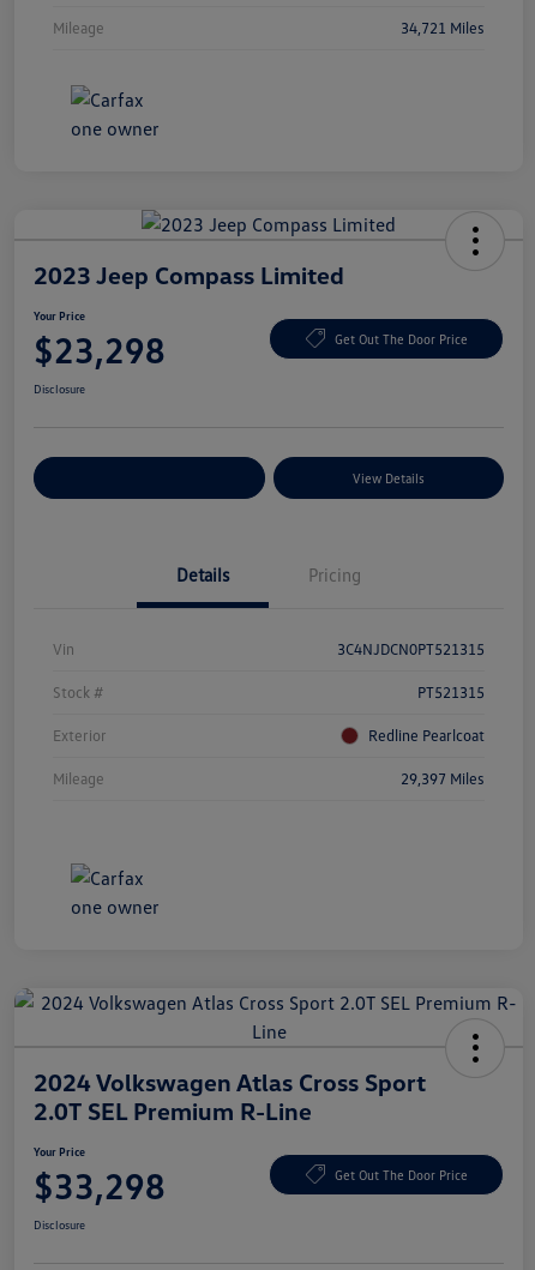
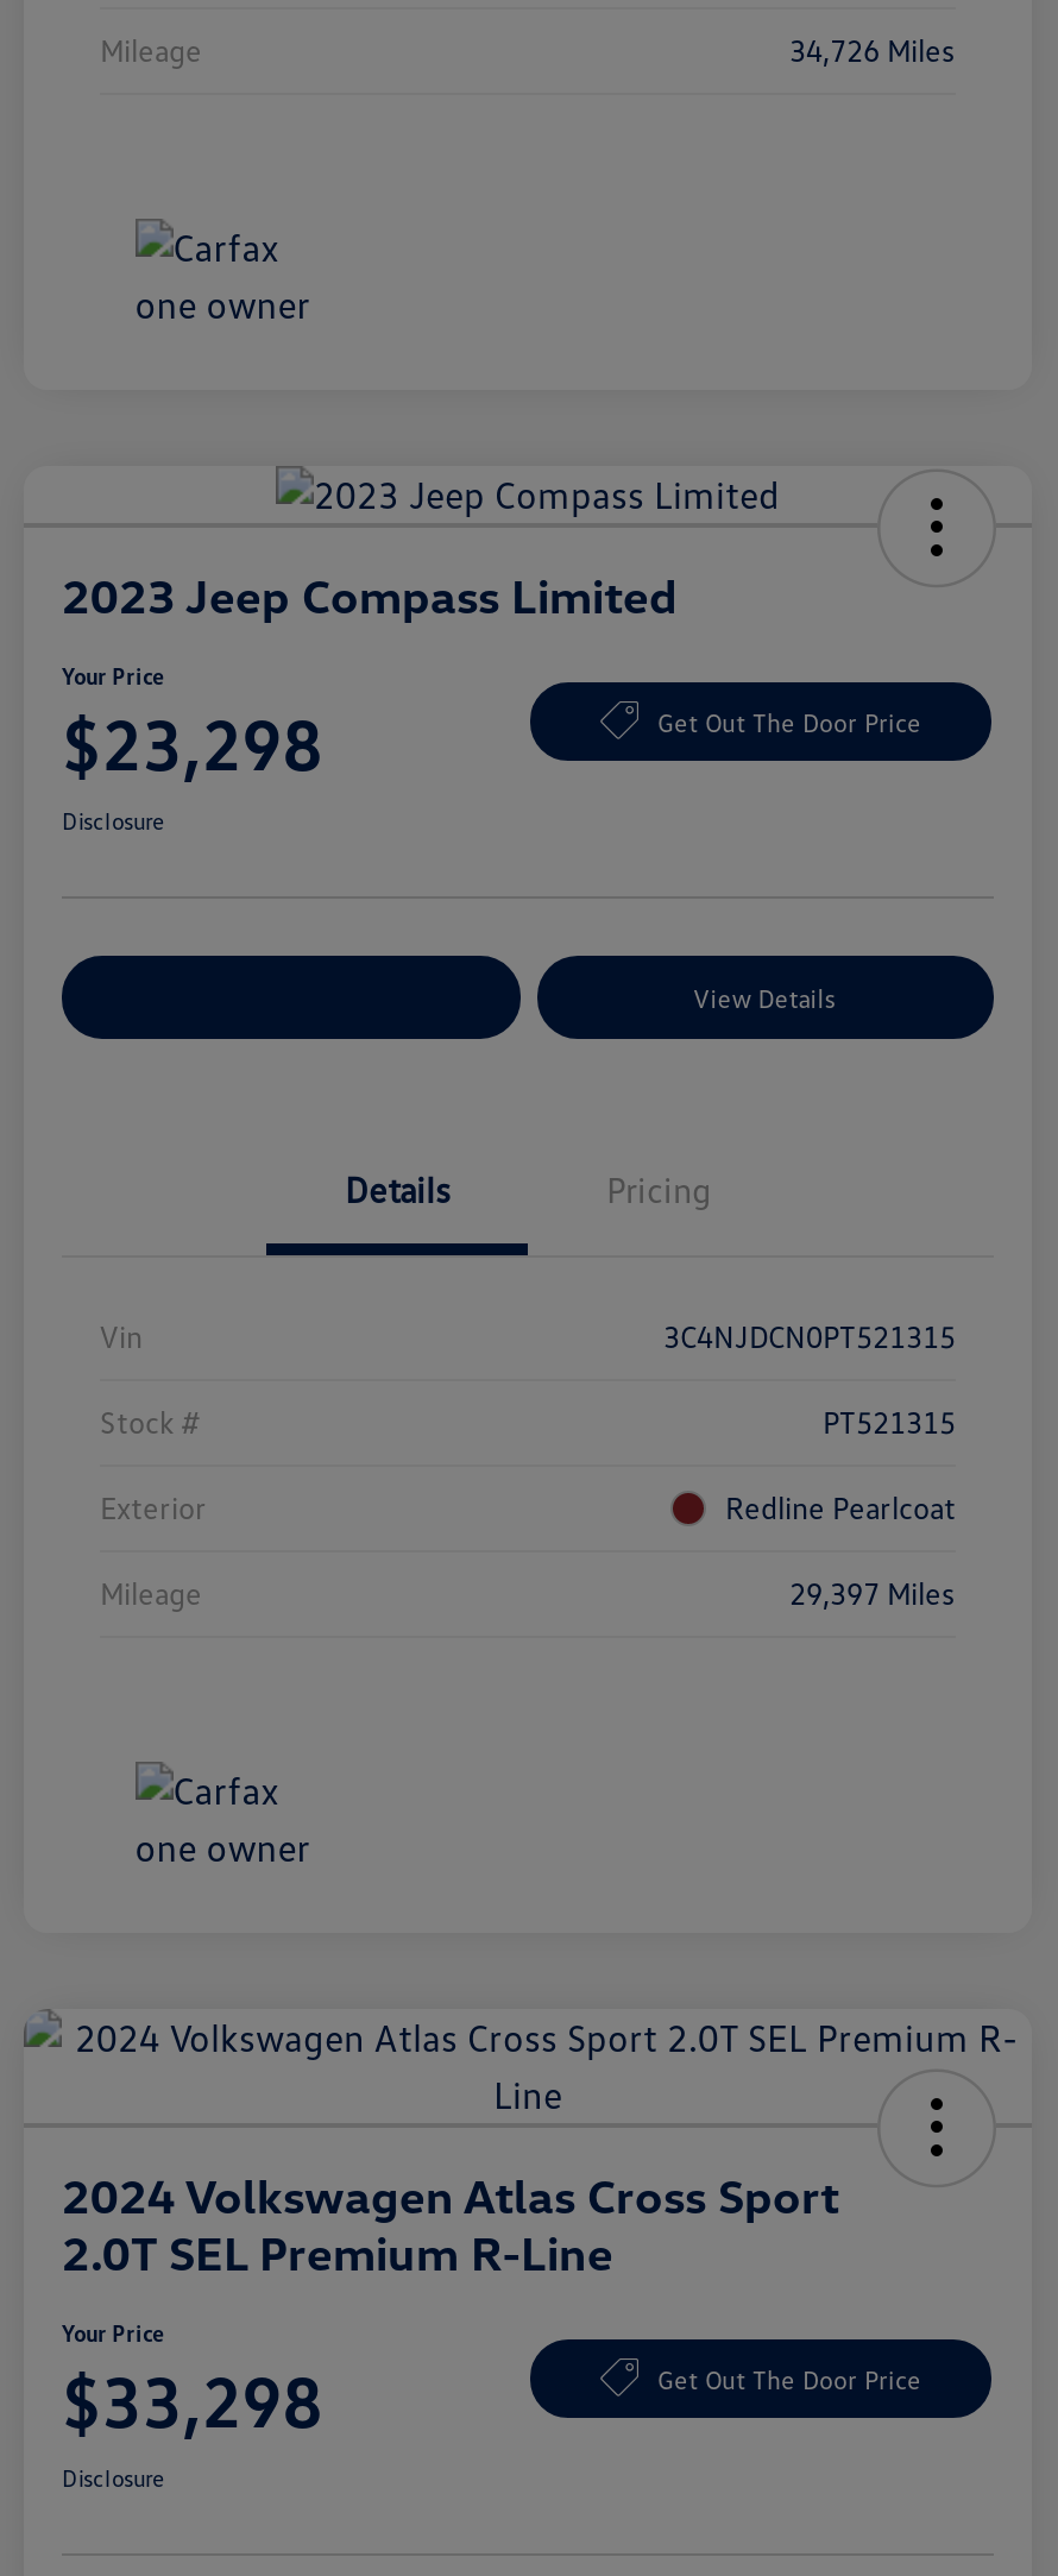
[401,18,485,37] 34,721 Miles -> [789,31,956,69] 34,726 Miles

